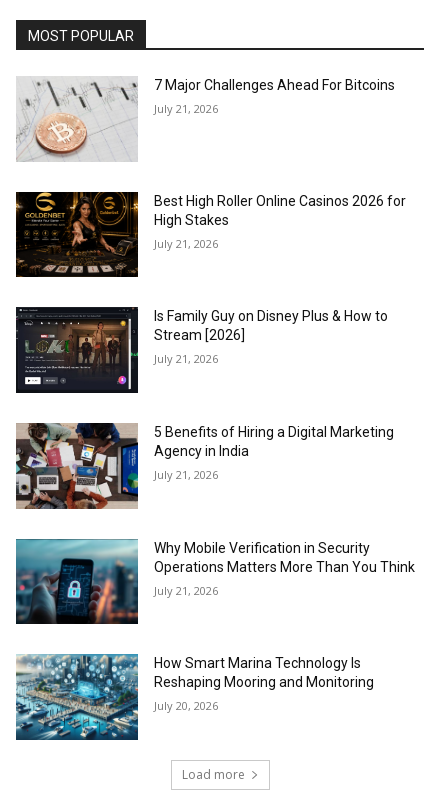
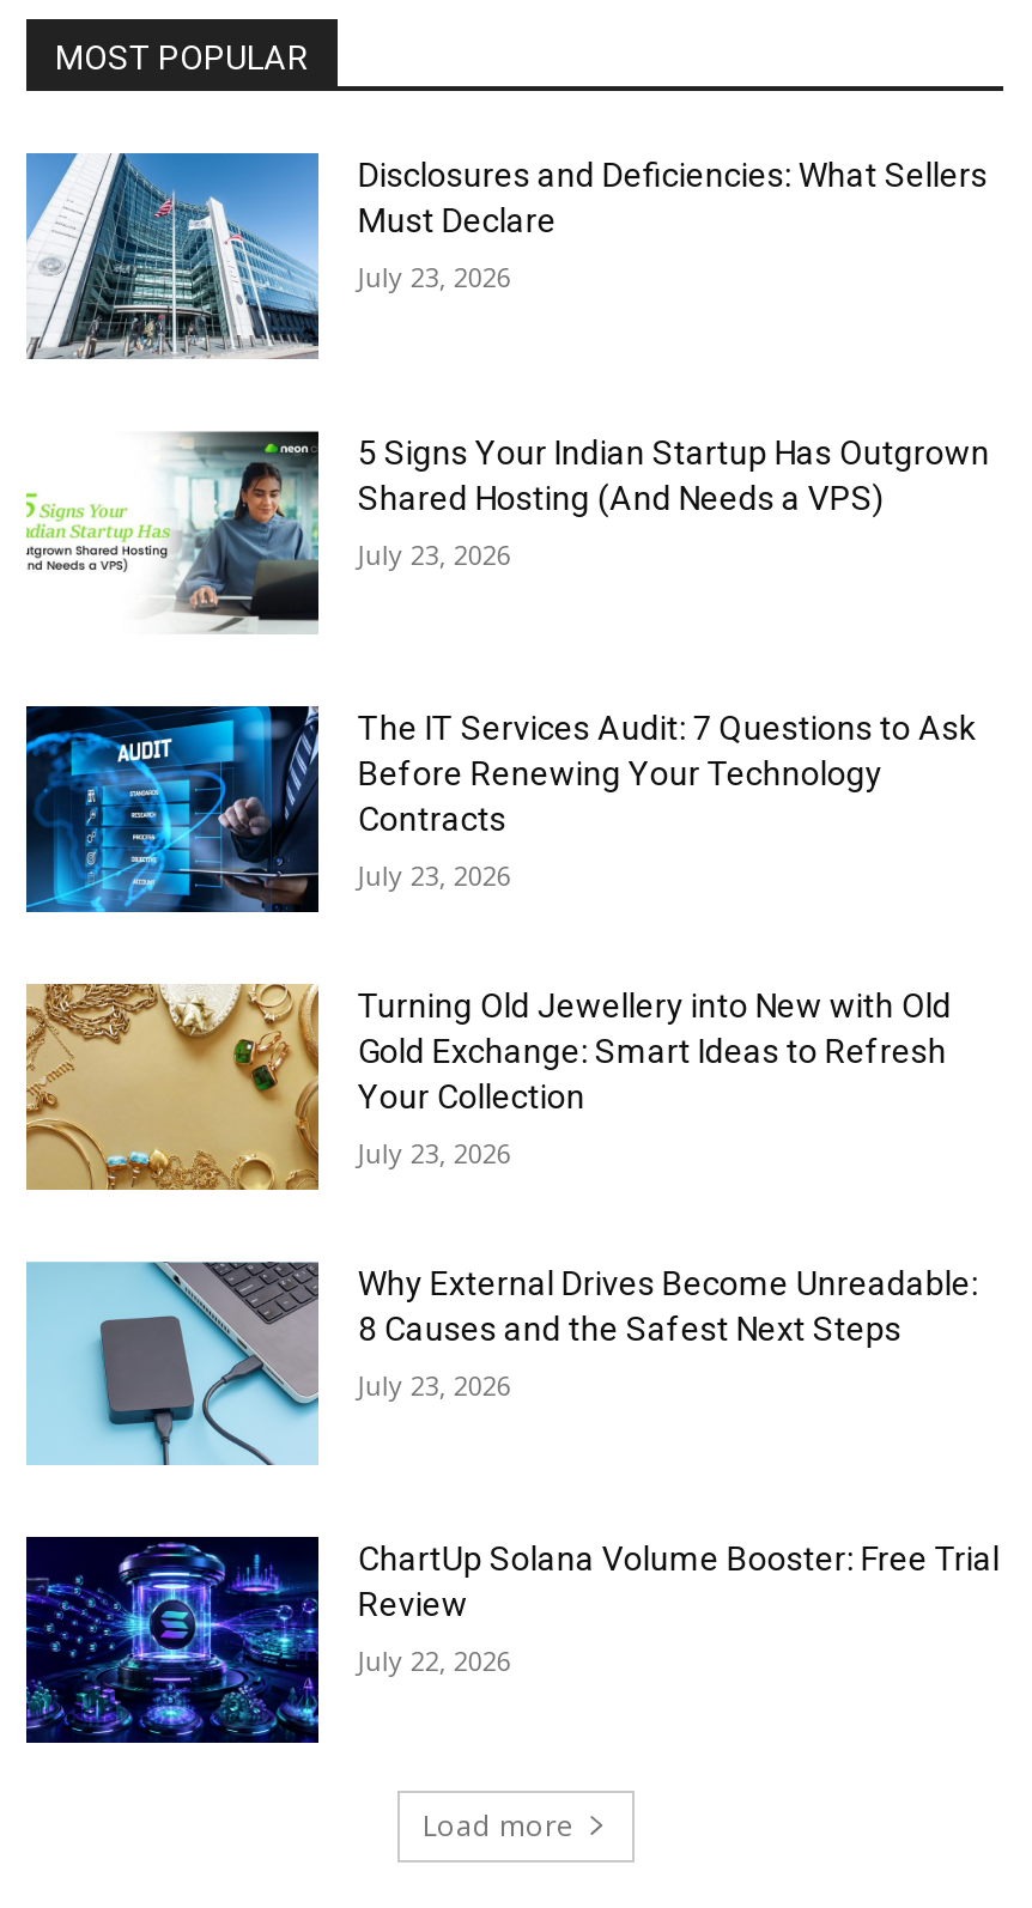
[16,76,395,161] [image] | 7 Major Challenges Ahead For Bitcoins -> [26,151,987,359] [image] | Disclosures and Deficiencies: What Sellers | Must Declare
[154,101,218,116] July 21, 2026 -> [358,258,511,294] July 23, 2026
[15,191,406,278] [image] | Best High Roller Online Casinos 2026 for | High Stakes -> [26,429,990,634] [image] | 5 Signs Your Indian Startup Has Outgrown | Shared Hosting (And Needs a VPS)
[154,235,218,250] July 21, 2026 -> [358,535,511,571] July 23, 2026
[15,306,388,394] [image] | Is Family Guy on Disney Plus & How to | Stream [2026] -> [24,704,975,914] [image] | The IT Services Audit: 7 Questions to Ask | Before Renewing Your Technology | Contracts
[154,351,218,366] July 21, 2026 -> [358,858,511,893] July 23, 2026
[15,422,394,510] [image] | 5 Benefits of Hiring a Digital Marketing | Agency in India -> [24,982,952,1192] [image] | Turning Old Jewellery into New with Old | Gold Exchange: Smart Ideas to Refresh | Your Collection
[154,467,218,482] July 21, 2026 -> [358,1135,511,1170] July 23, 2026
[15,539,415,625] [image] | Why Mobile Verification in Security | Operations Matters More Than You Think -> [26,1262,978,1468] [image] | Why External Drives Become Unreadable: | 8 Causes and the Safest Next Steps
[154,582,218,597] July 21, 2026 -> [358,1366,511,1402] July 23, 2026
[15,653,374,740] [image] | How Smart Marina Technology Is | Reshaping Mooring and Monitoring -> [24,1535,999,1743] [image] | ChartUp Solana Volume Booster: Free Trial | Review
[154,698,218,713] July 20, 2026 -> [358,1643,511,1679] July 22, 2026

